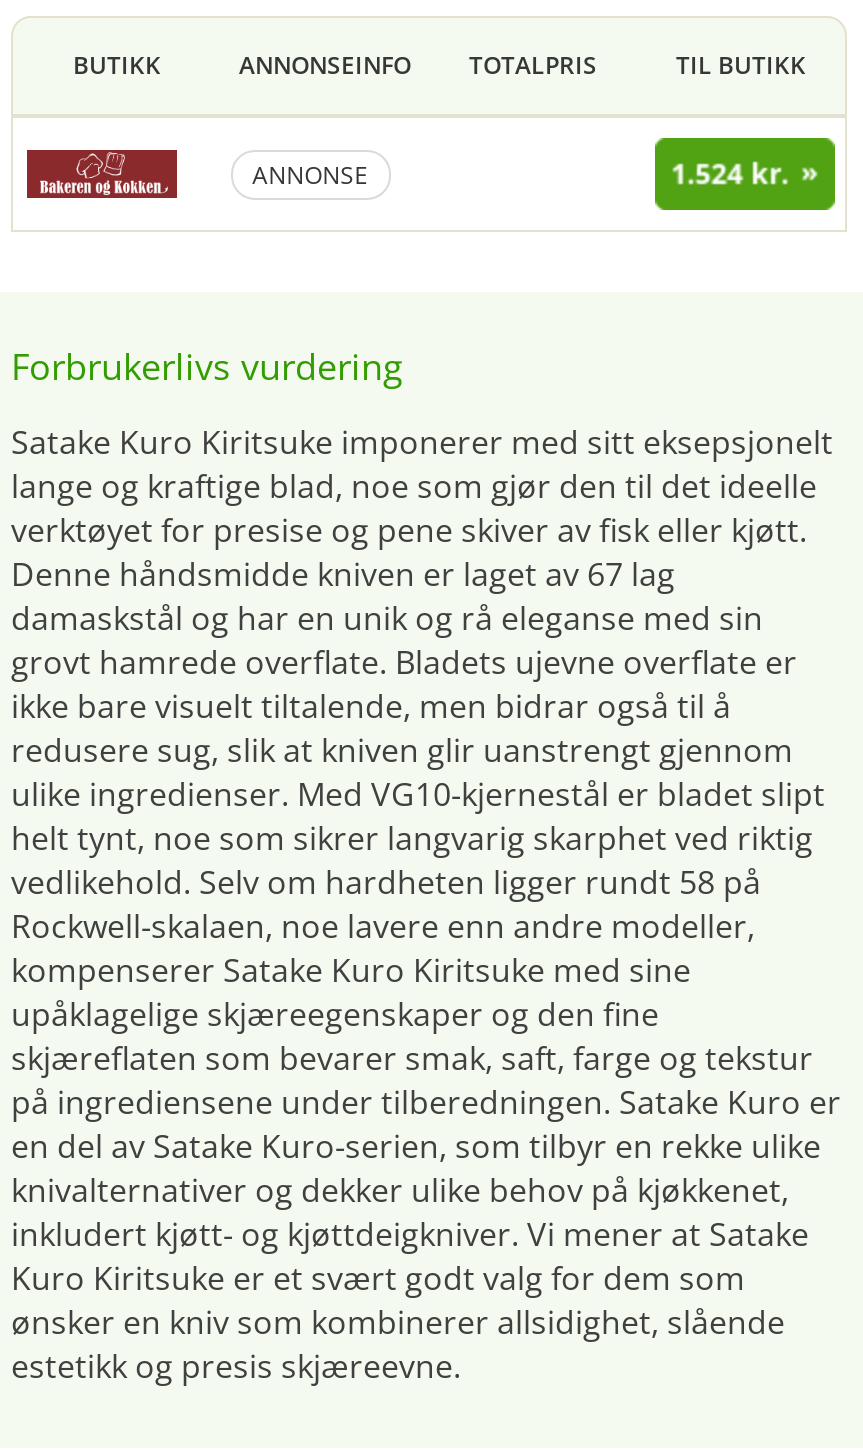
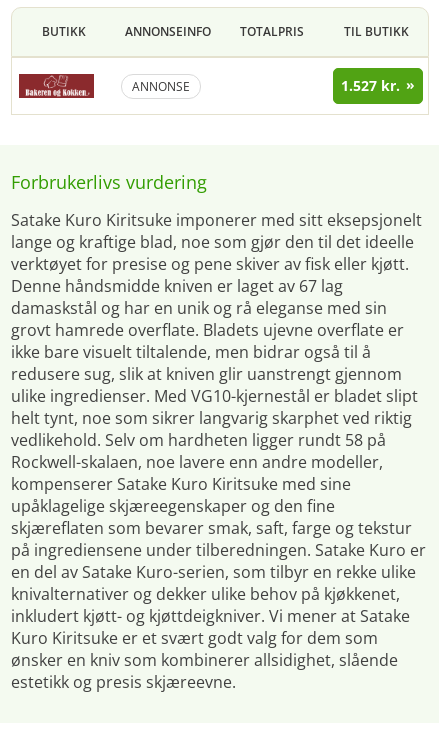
[671,154,789,192] 1.524 kr. -> [341,76,400,95] 1.527 kr.

